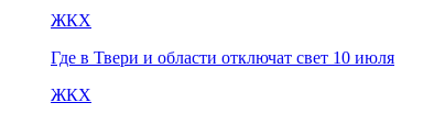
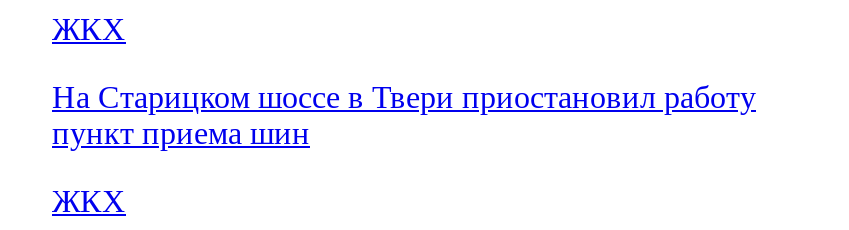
[51,48,394,67] Где в Твери и области отключат свет 10 июля -> [52,80,756,150] На Старицком шоссе в Твери приостановил работу | пункт приема шин

